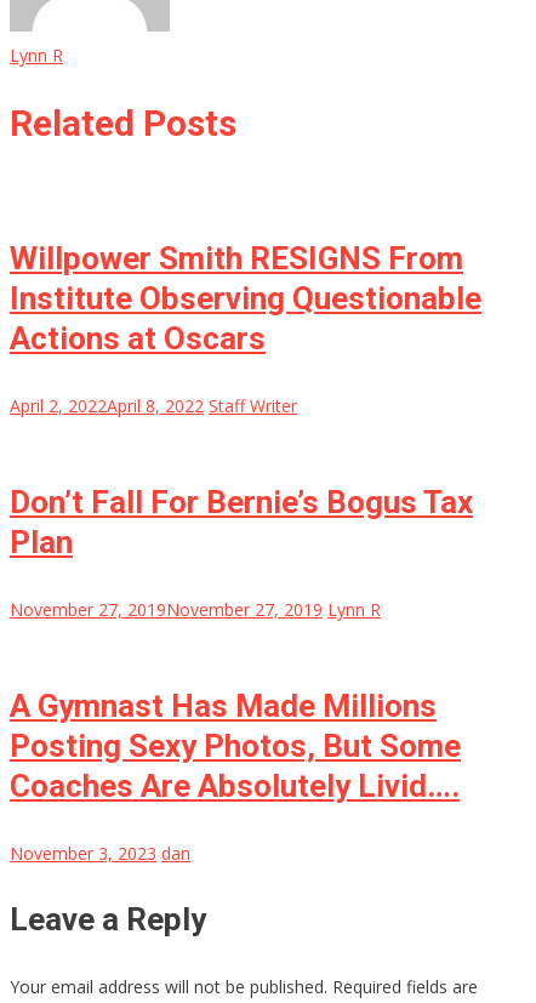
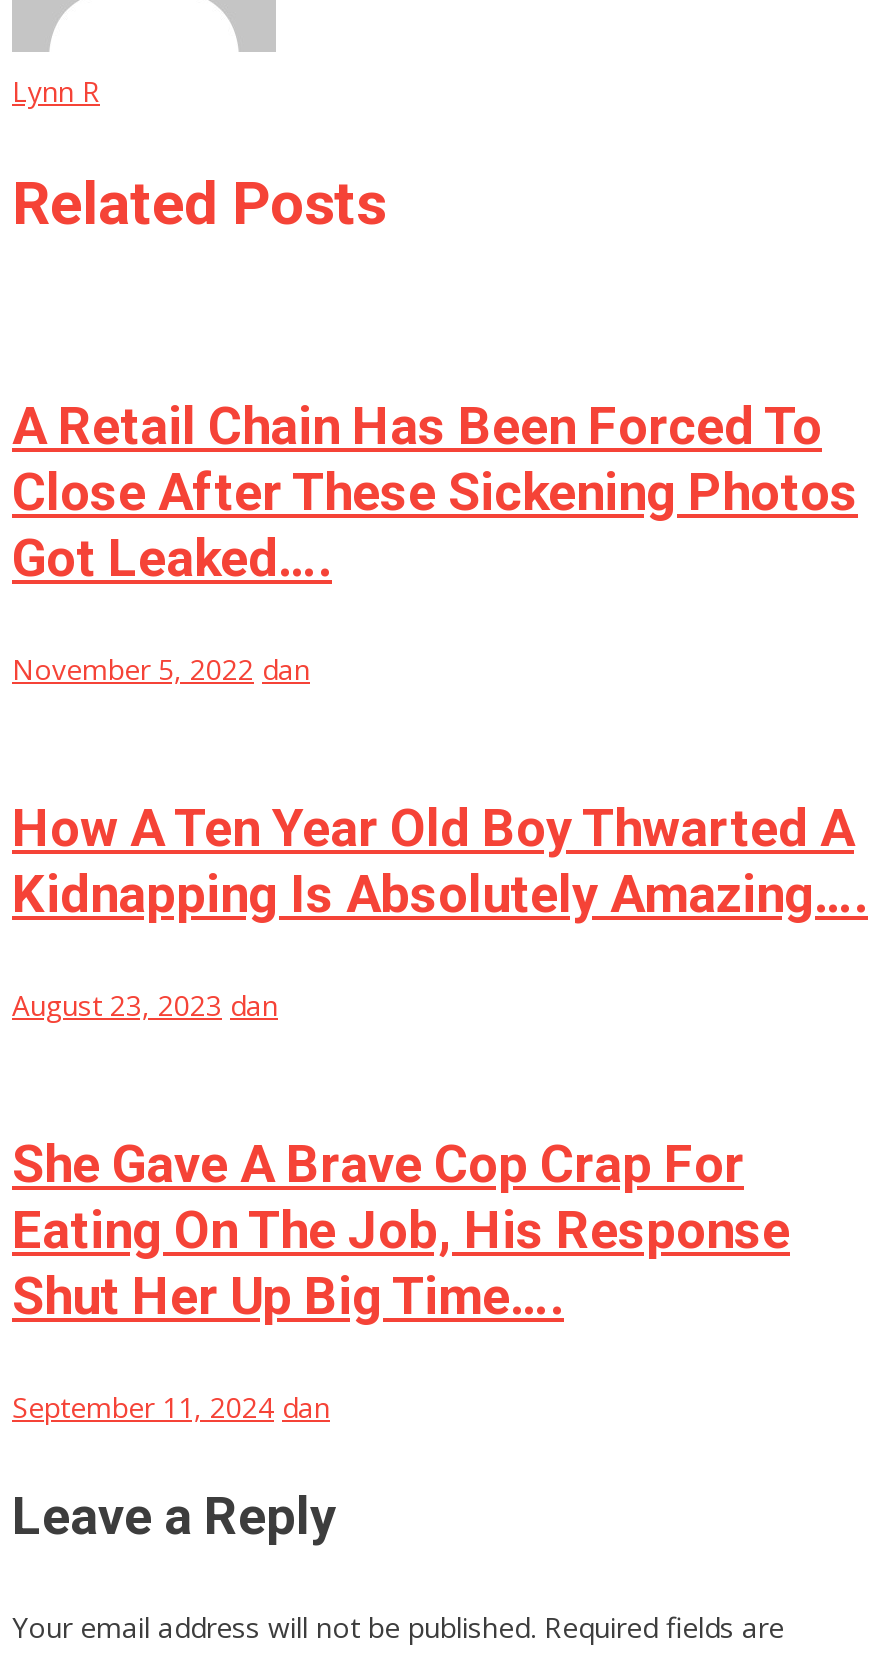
[10,241,481,357] Willpower Smith RESIGNS From | Institute Observing Questionable | Actions at Oscars -> [12,397,858,589] A Retail Chain Has Been Forced To | Close After These Sickening Photos | Got Leaked….
[10,395,297,418] April 2, 2022April 8, 2022 Staff Writer -> [12,651,310,689] November 5, 2022 dan
[10,484,473,561] Don’t Fall For Bernie’s Bogus Tax | Plan -> [12,799,868,925] How A Ten Year Old Boy Thwarted A | Kidnapping Is Absolutely Amazing….
[10,598,381,621] November 27, 2019November 27, 2019 Lynn R -> [12,987,278,1025] August 23, 2023 dan
[10,688,461,804] A Gymnast Has Made Millions | Posting Sexy Photos, But Some | Coaches Are Absolutely Livid…. -> [12,1135,790,1327] She Gave A Brave Cop Crap For | Eating On The Job, His Response | Shut Her Up Big Time….
[10,842,190,865] November 3, 2023 dan -> [12,1389,330,1427] September 11, 2024 dan

